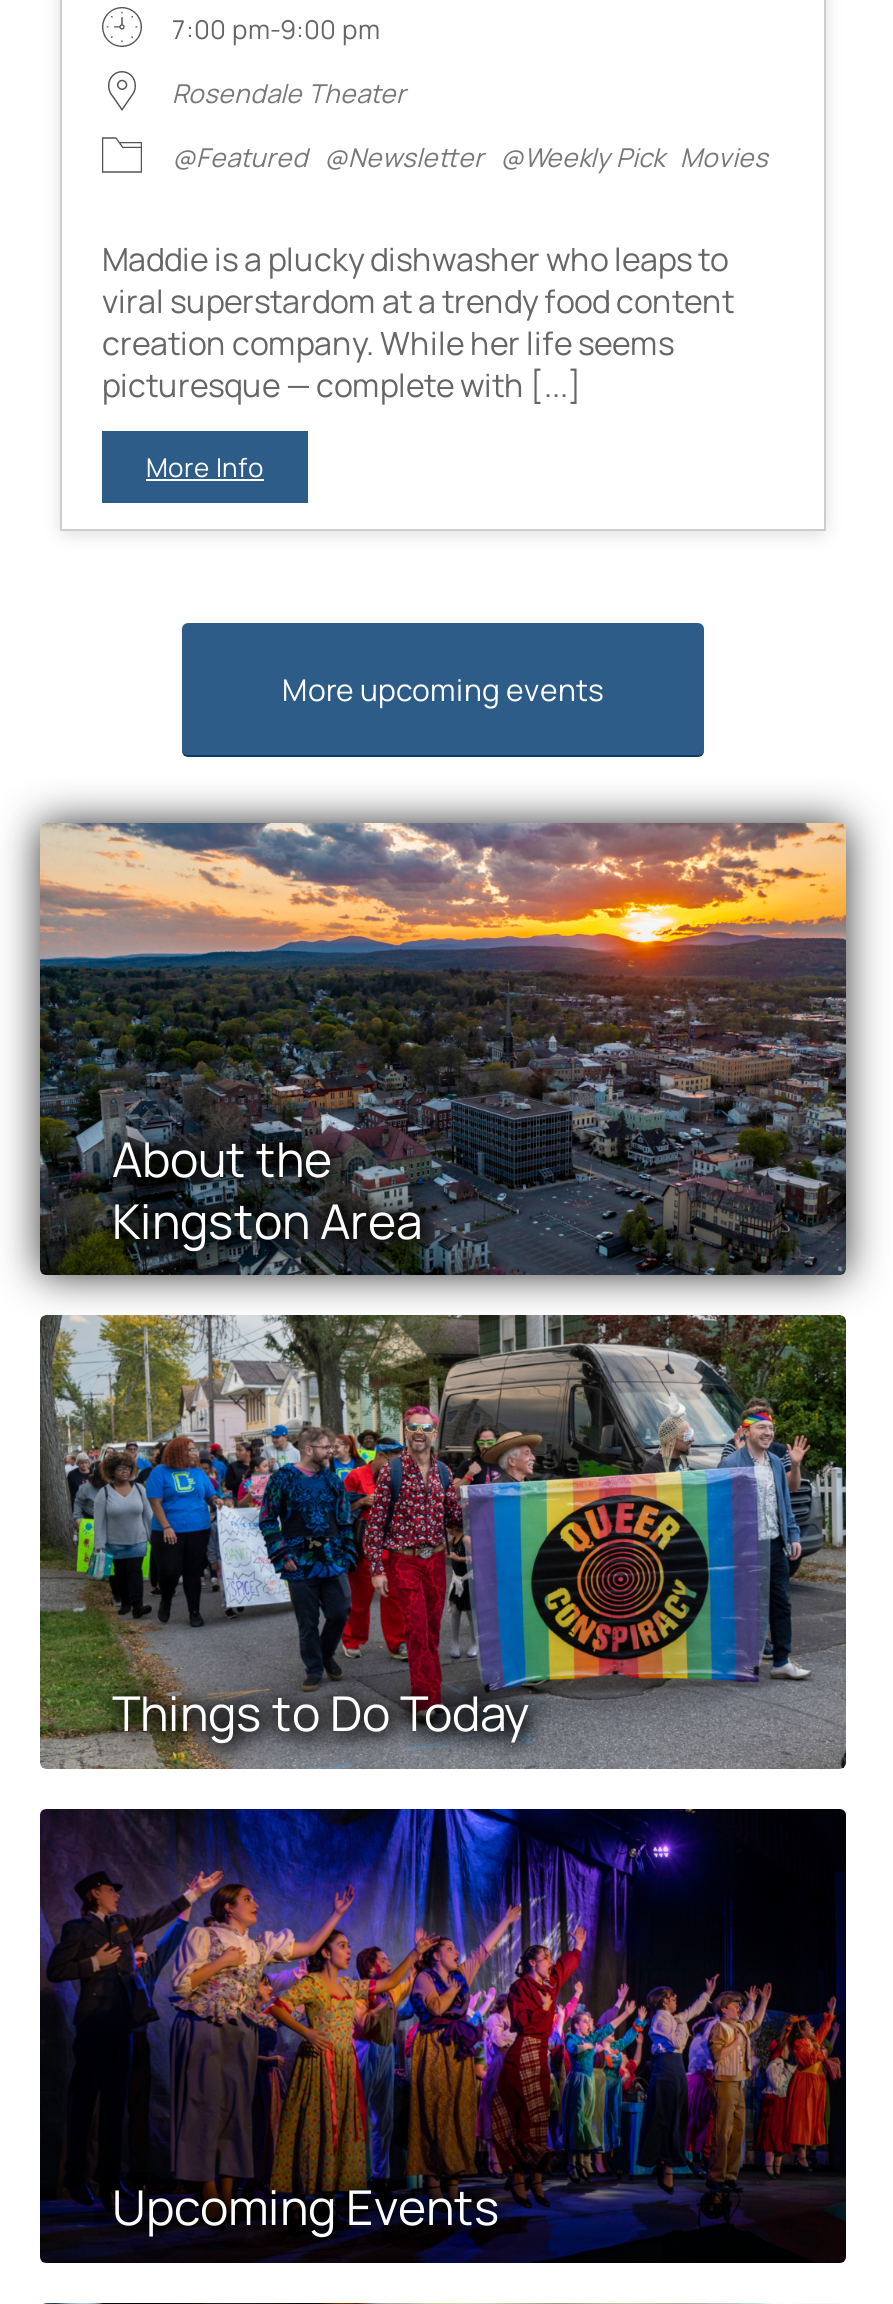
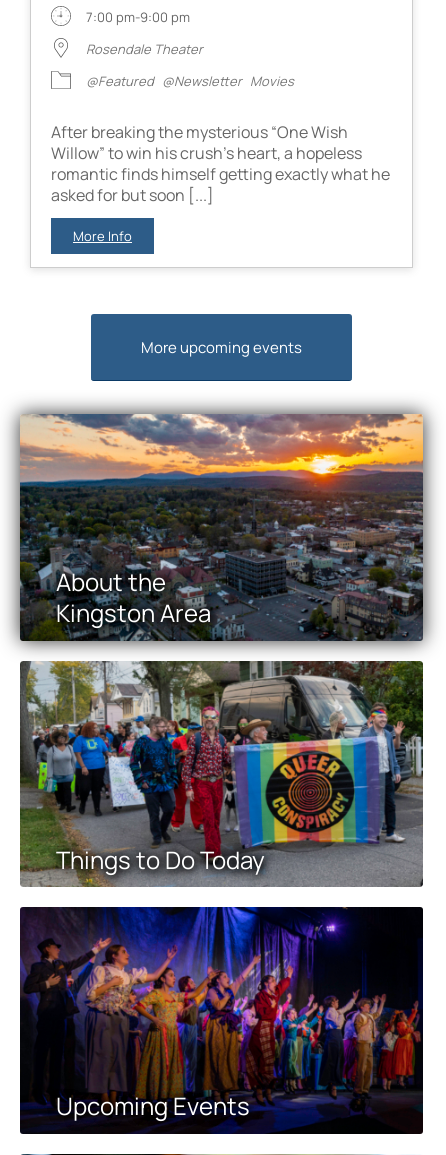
[172,138,768,174] @Featured @Newsletter @Weekly Pick Movies -> [86,72,294,90] @Featured @Newsletter Movies
[102,236,734,406] Maddie is a plucky dishwasher who leaps to | viral superstardom at a trendy food content | creation company. While her life seems | picturesque — complete with [...] -> [51,121,390,206] After breaking the mysterious “One Wish | Willow” to win his crush’s heart, a hopeless | romantic finds himself getting exactly what he | asked for but soon [...]

